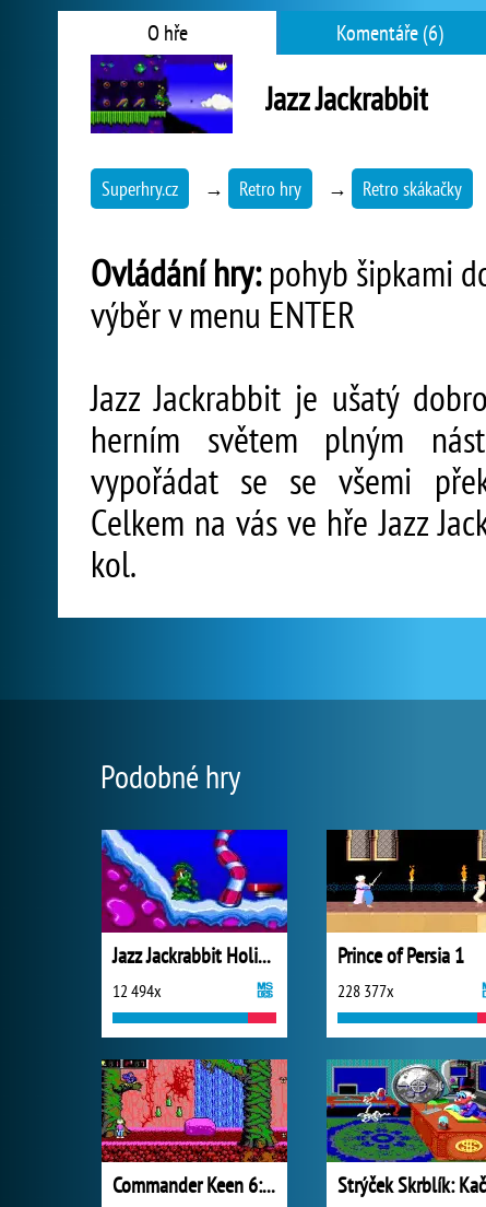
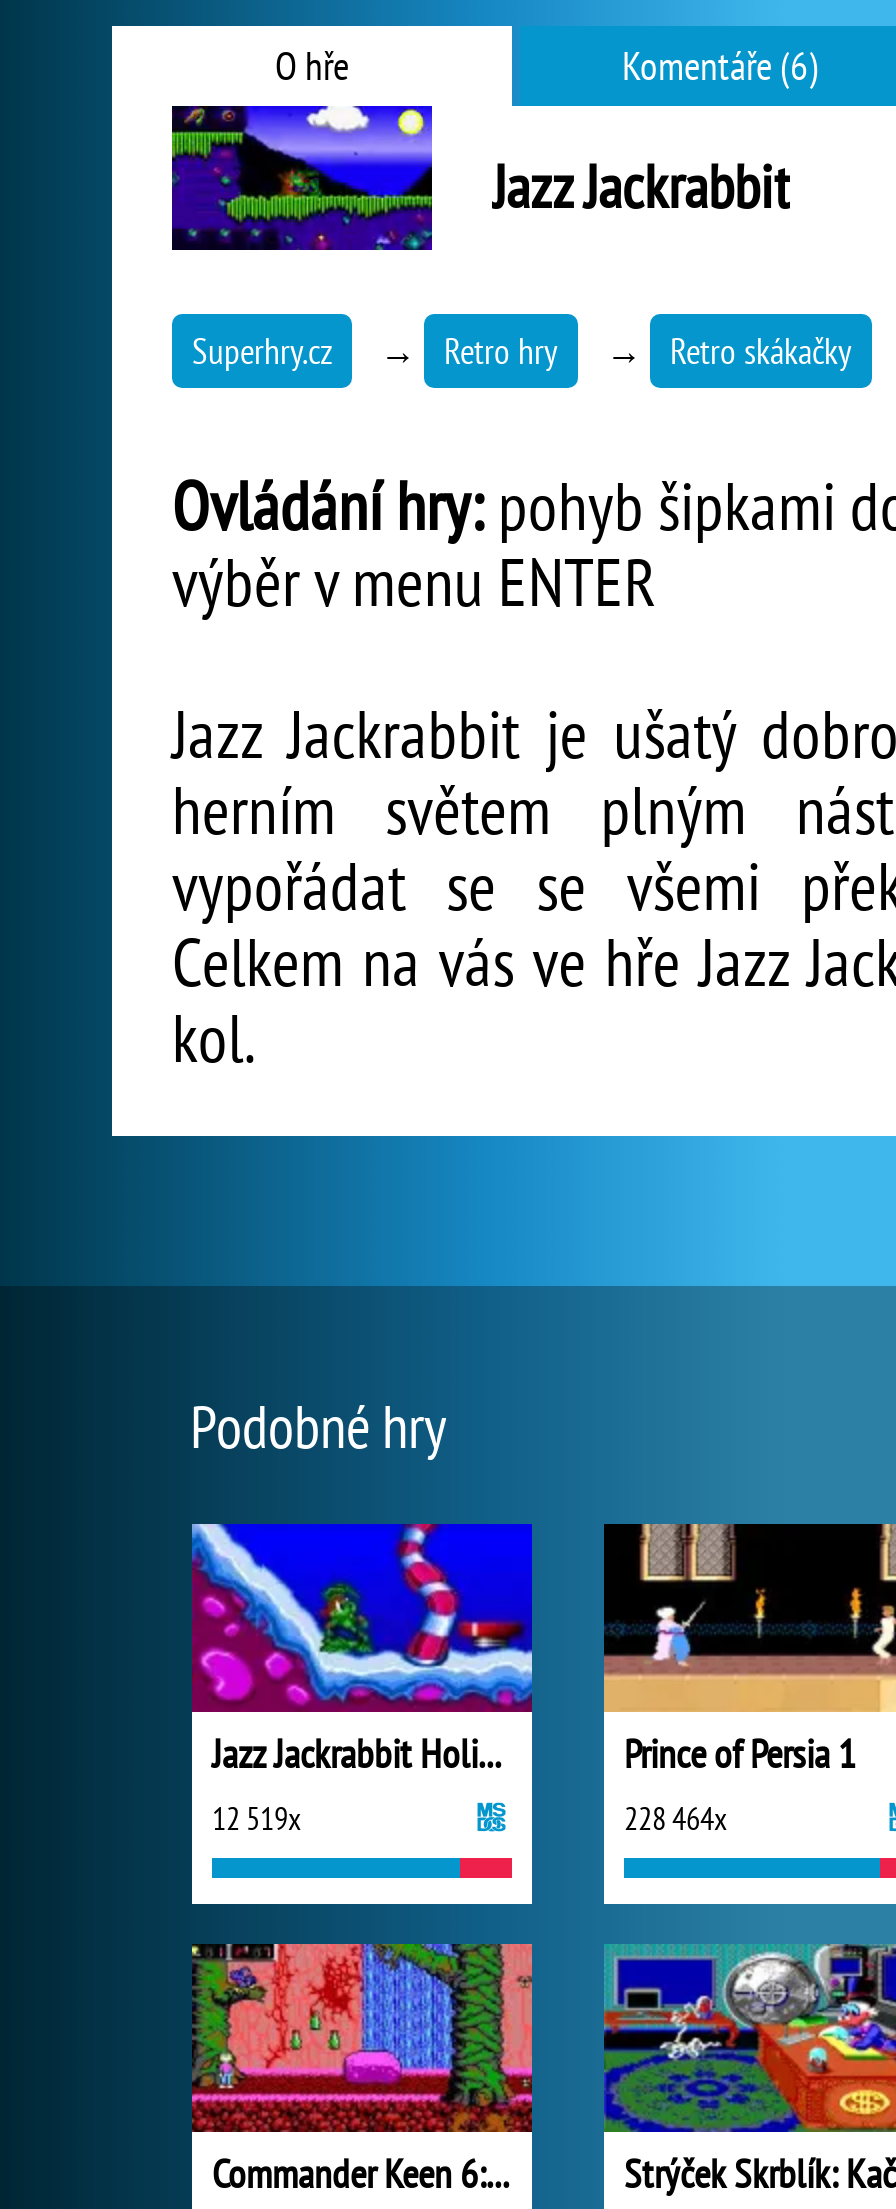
[90,54,234,134] [image] -> [170,104,434,252] [image]
[112,980,162,1001] 12 494x -> [212,1798,302,1838] 12 519x
[337,980,394,1001] 228 377x -> [624,1798,728,1838] 228 464x

